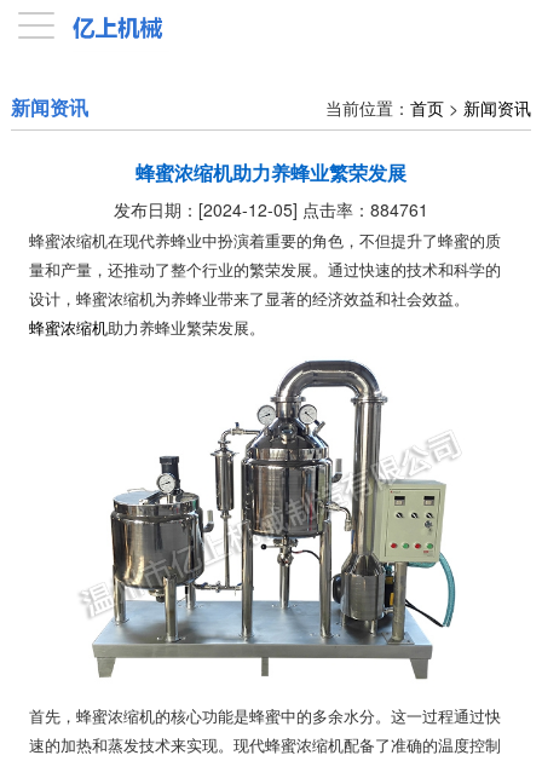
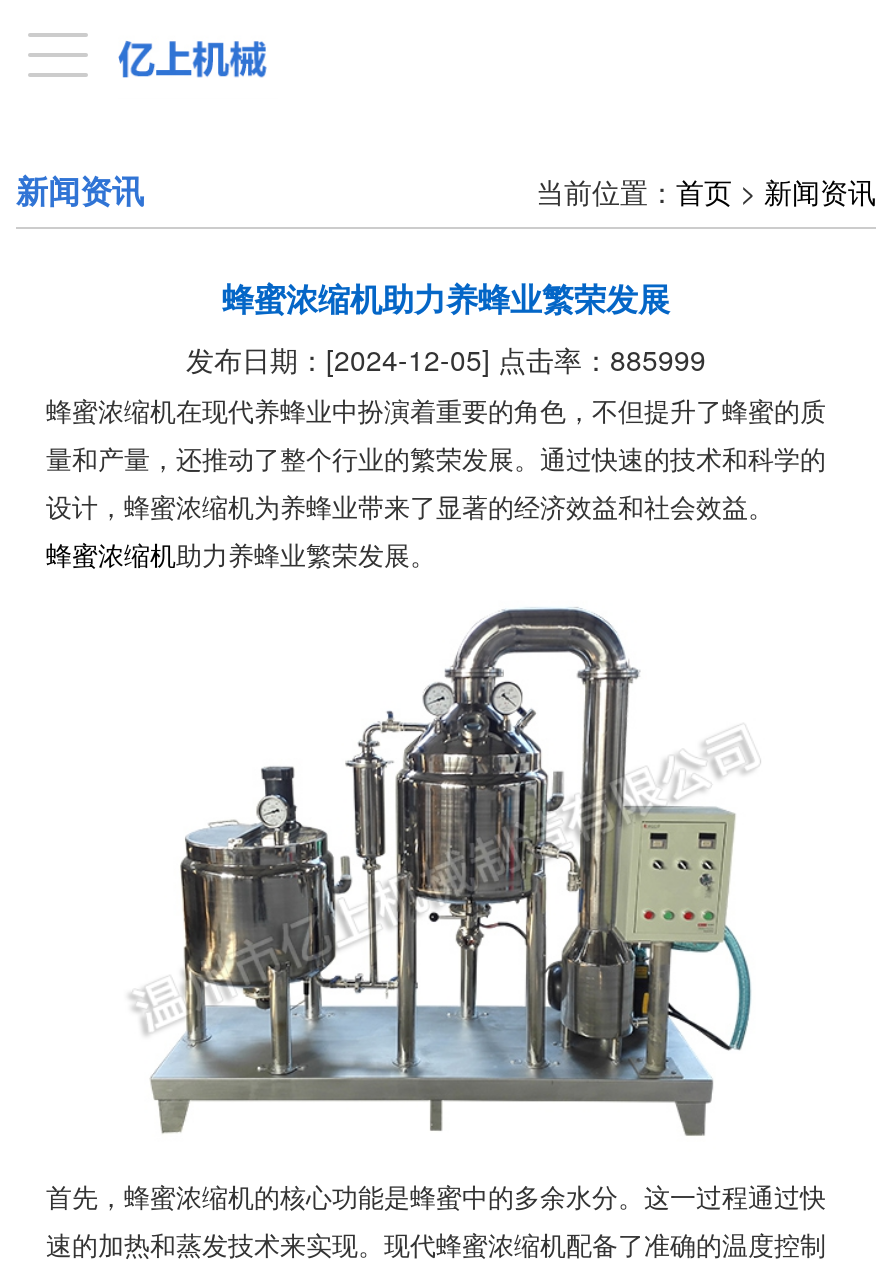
[114,197,428,221] 发布日期：[2024-12-05] 点击率：884761 -> [186,339,706,379] 发布日期：[2024-12-05] 点击率：885999

